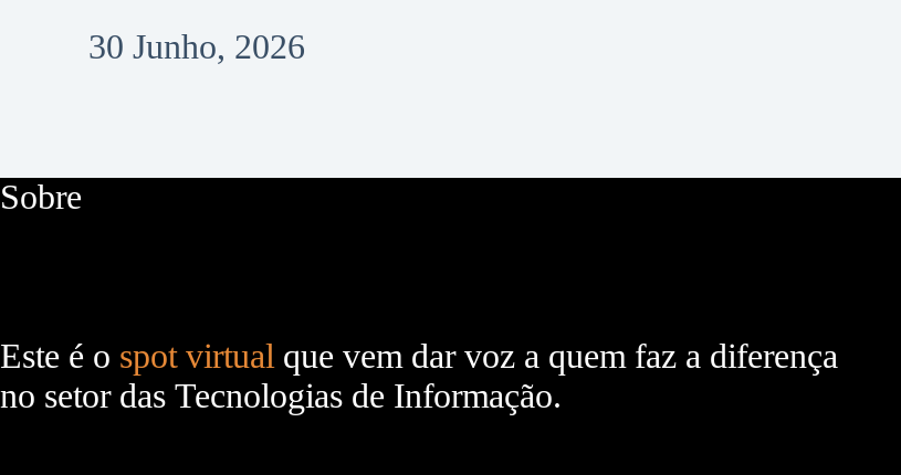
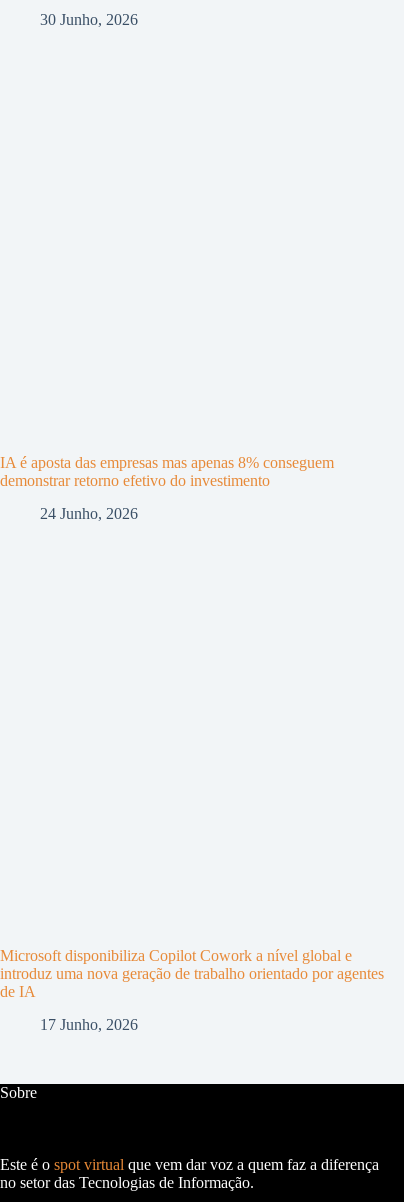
none -> [0,454,334,521] IA é aposta das empresas mas apenas 8% conseguem | demonstrar retorno efetivo do investimento | 24 Junho, 2026
none -> [0,947,384,1032] Microsoft disponibiliza Copilot Cowork a nível global e | introduz uma nova geração de trabalho orientado por agentes | de IA | 17 Junho, 2026

